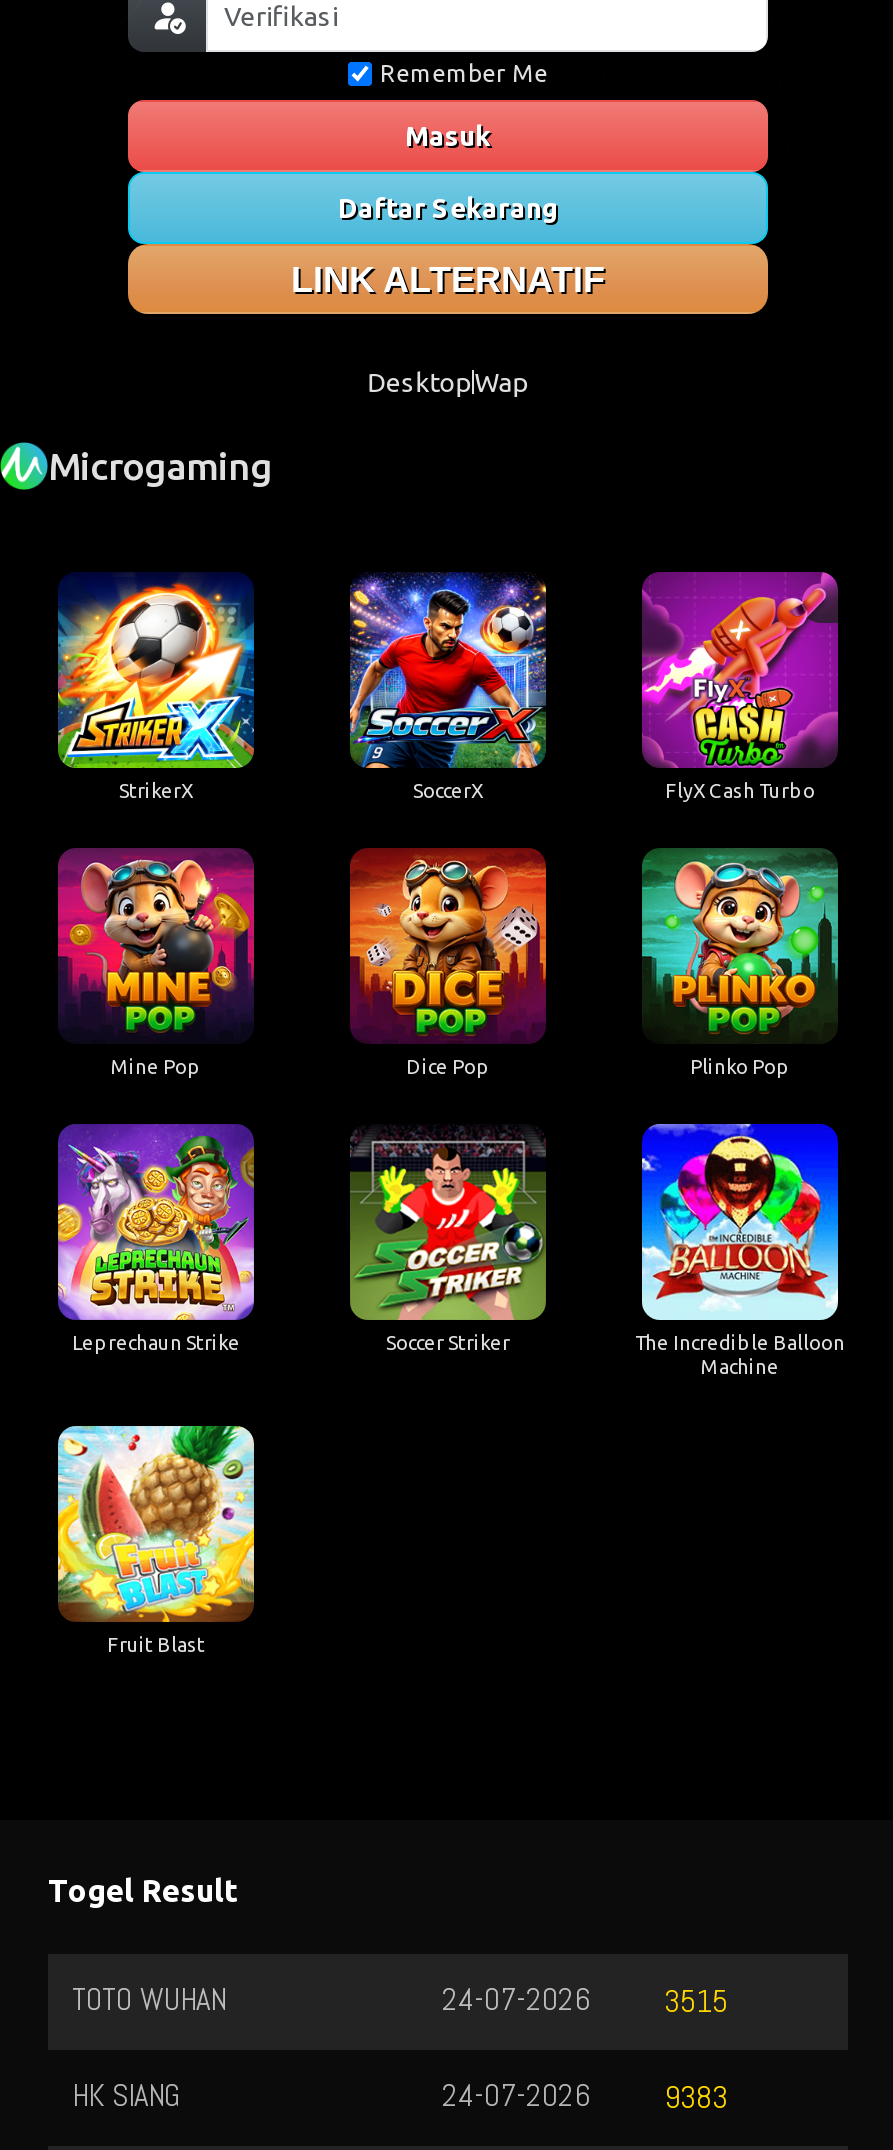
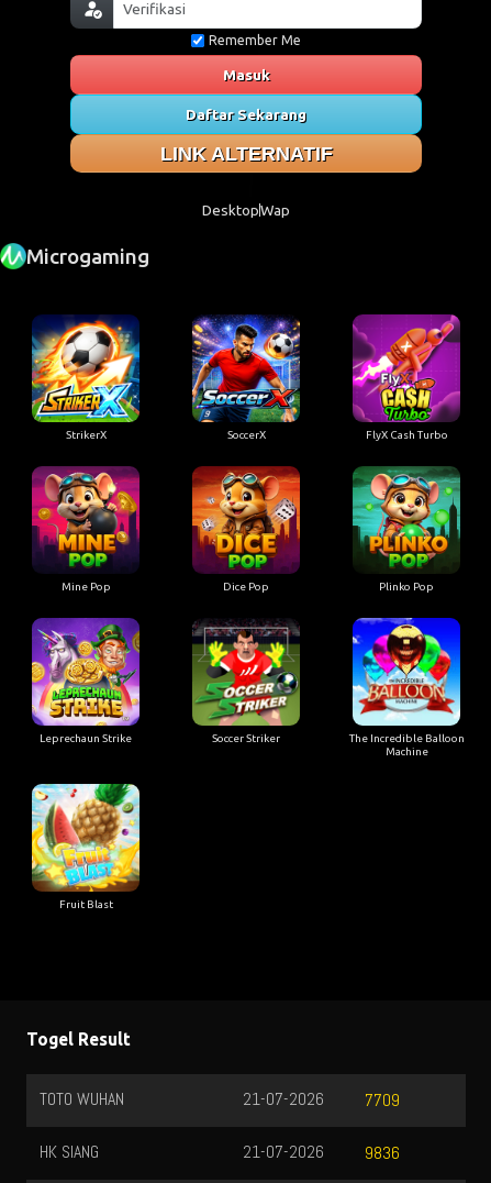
[442,1981,590,2021] 24-07-2026 -> [243,1089,324,1111] 21-07-2026
[664,1982,728,2022] 3515 -> [365,1089,400,1111] 7709
[442,2077,590,2117] 24-07-2026 -> [243,1142,324,1164] 21-07-2026
[664,2078,728,2118] 9383 -> [365,1142,400,1164] 9836

